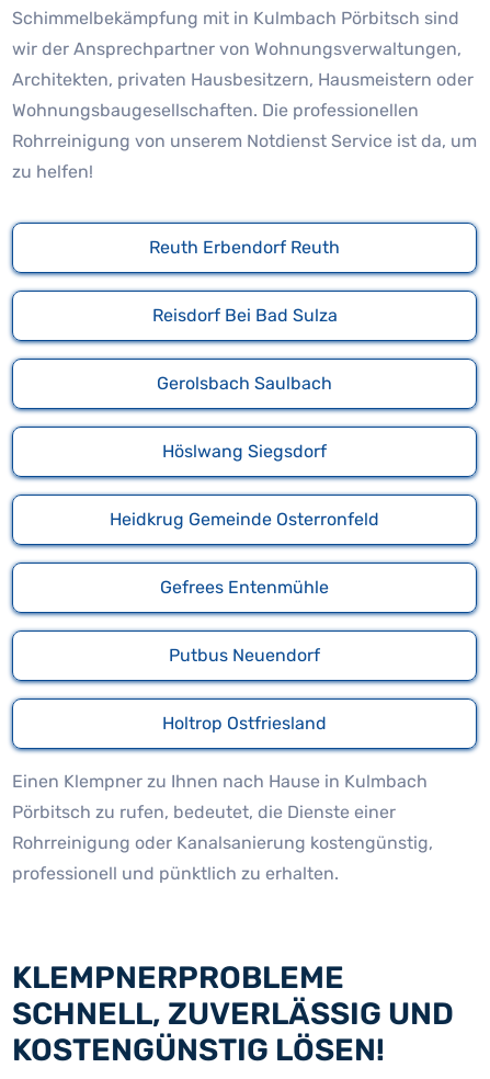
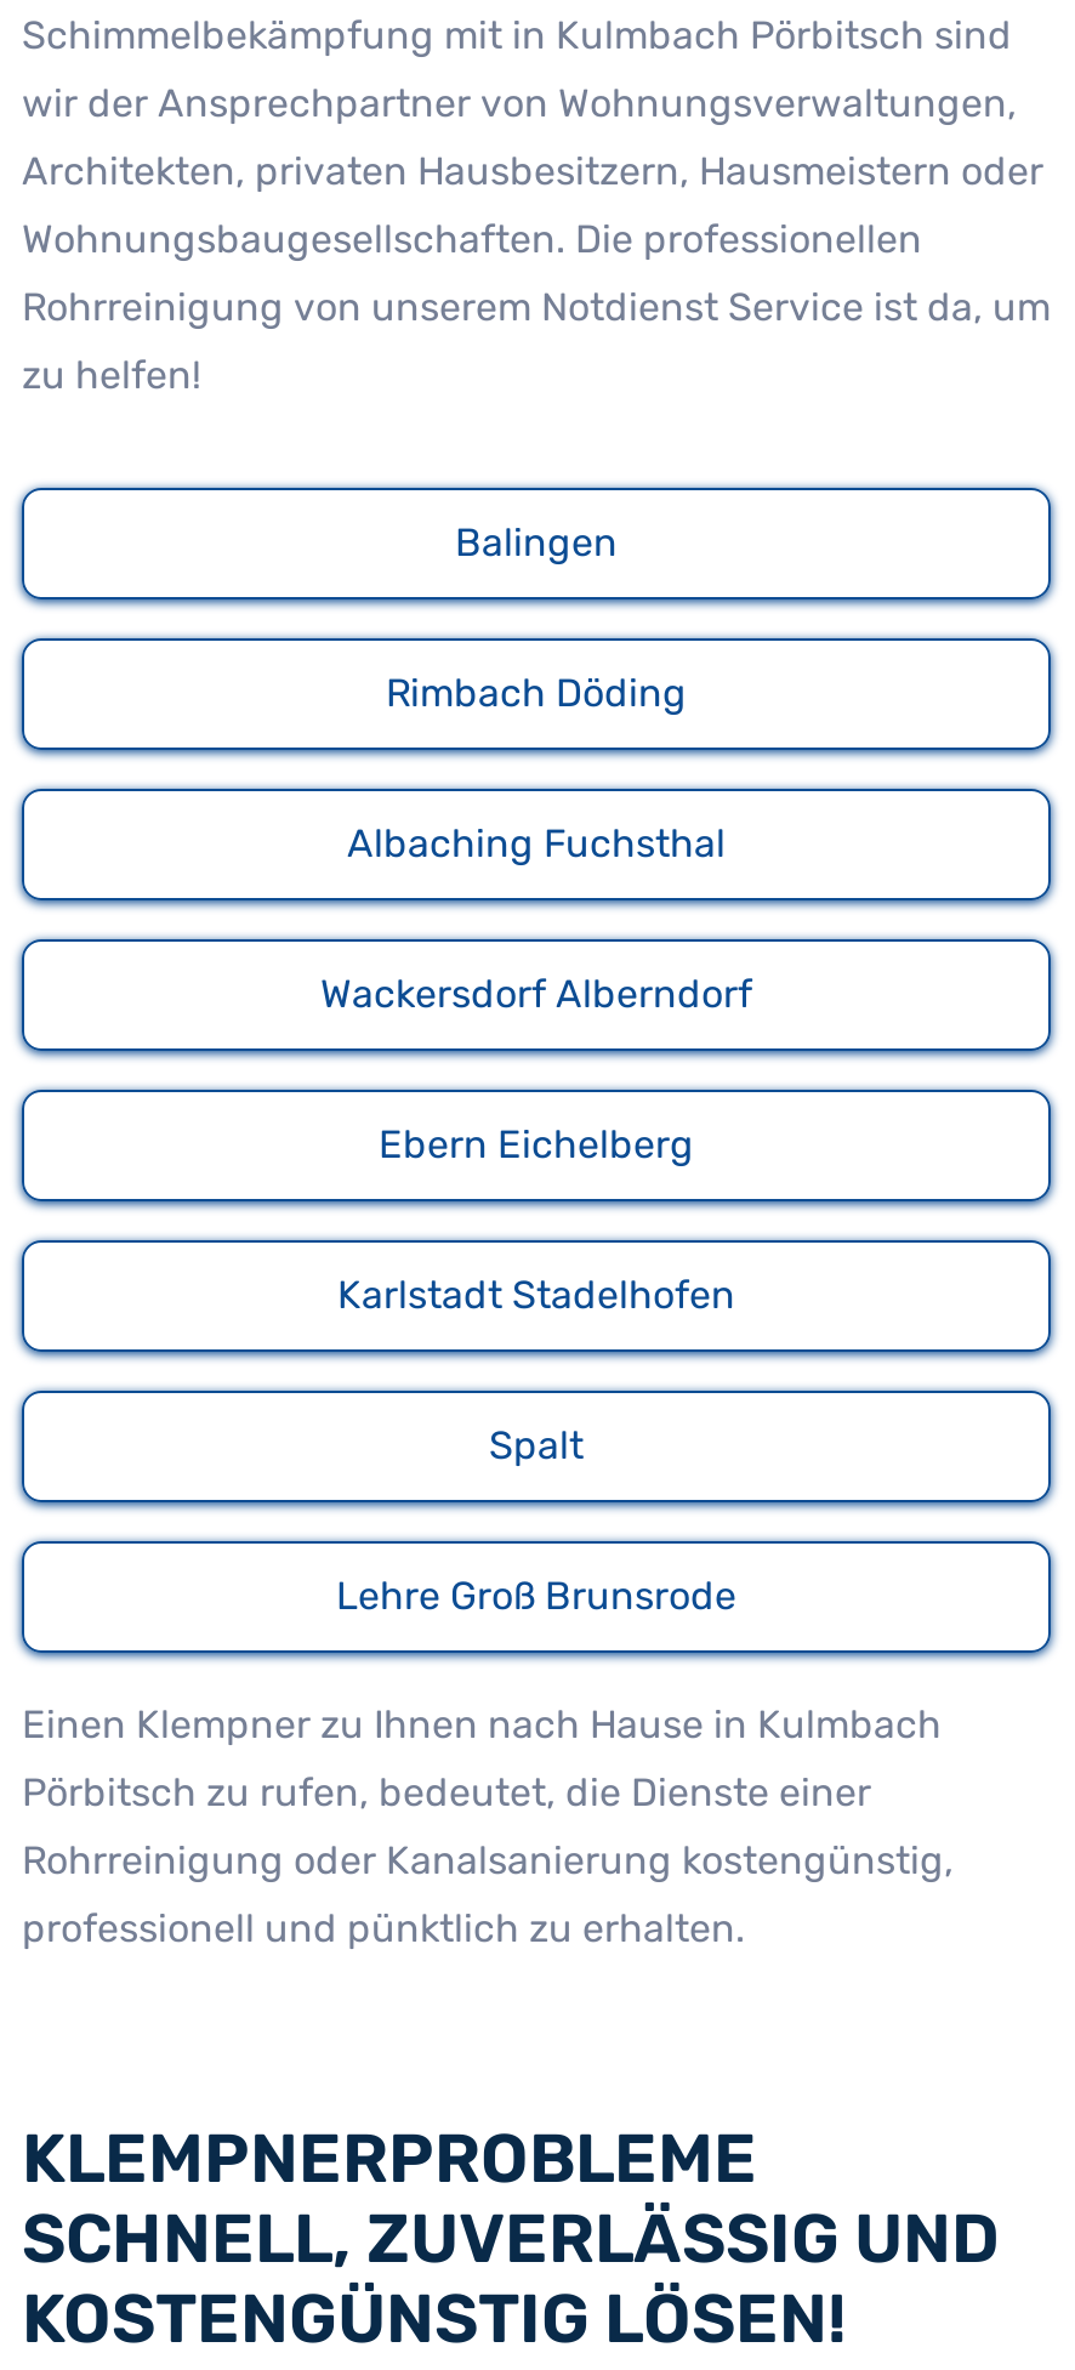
[149,237,340,258] Reuth Erbendorf Reuth -> [455,520,618,566] Balingen
[152,305,337,326] Reisdorf Bei Bad Sulza -> [386,670,687,716] Rimbach Döding
[157,373,332,394] Gerolsbach Saulbach -> [347,821,726,867] Albaching Fuchsthal
[162,441,327,462] Höslwang Siegsdorf -> [320,971,752,1017] Wackersdorf Alberndorf
[110,509,379,530] Heidkrug Gemeinde Osterronfeld -> [379,1122,694,1168] Ebern Eichelberg
[160,577,329,598] Gefrees Entenmühle -> [337,1272,735,1318] Karlstadt Stadelhofen
[169,645,320,666] Putbus Neuendorf -> [489,1423,584,1469] Spalt
[162,713,327,734] Holtrop Ostfriesland -> [336,1573,736,1619] Lehre Groß Brunsrode

